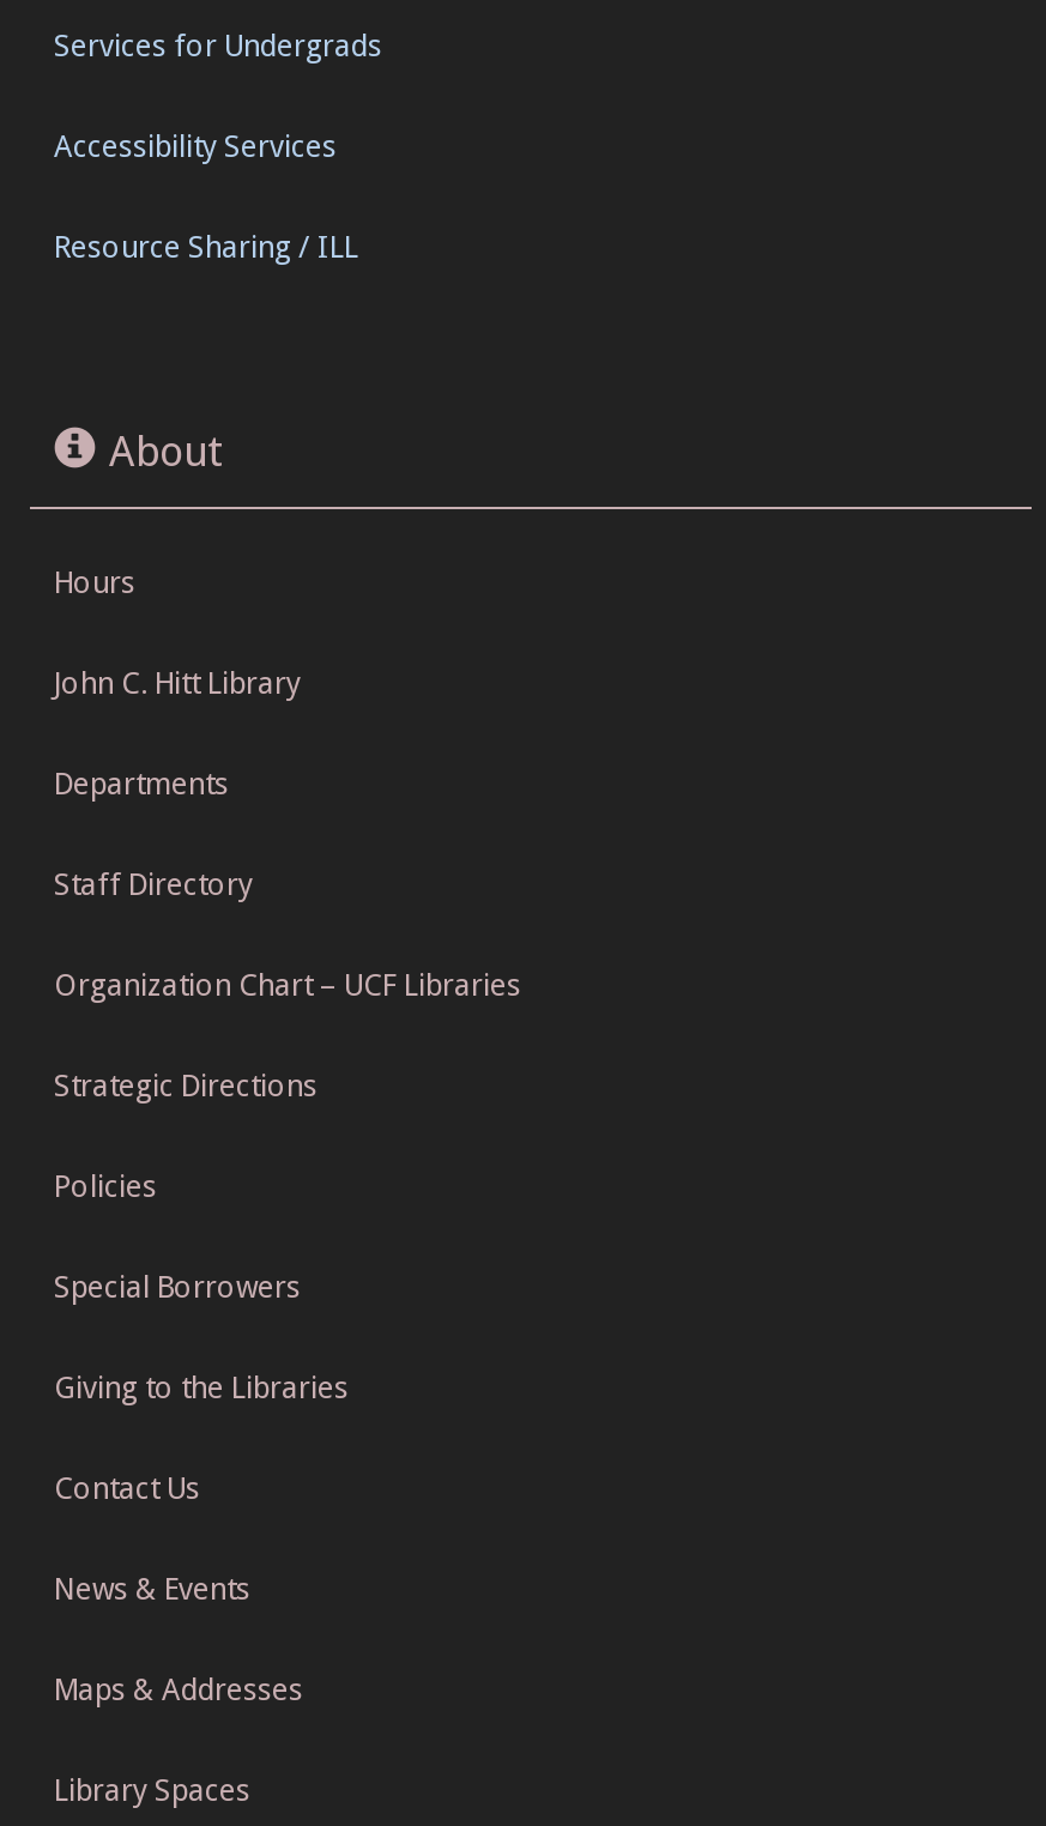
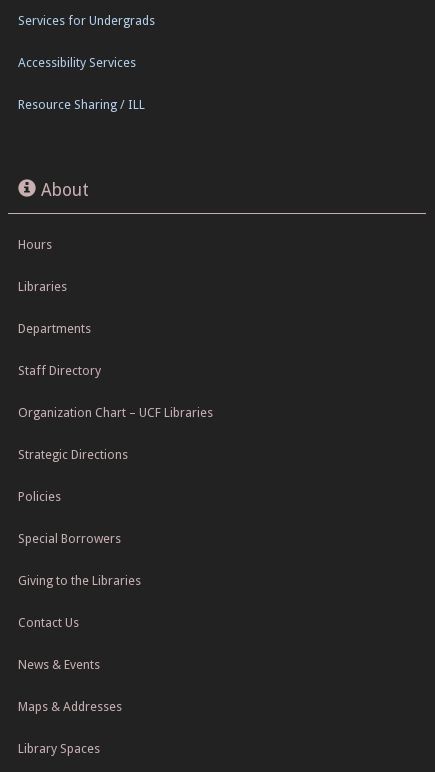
[54,666,301,702] John C. Hitt Library -> [18,279,67,294] Libraries

